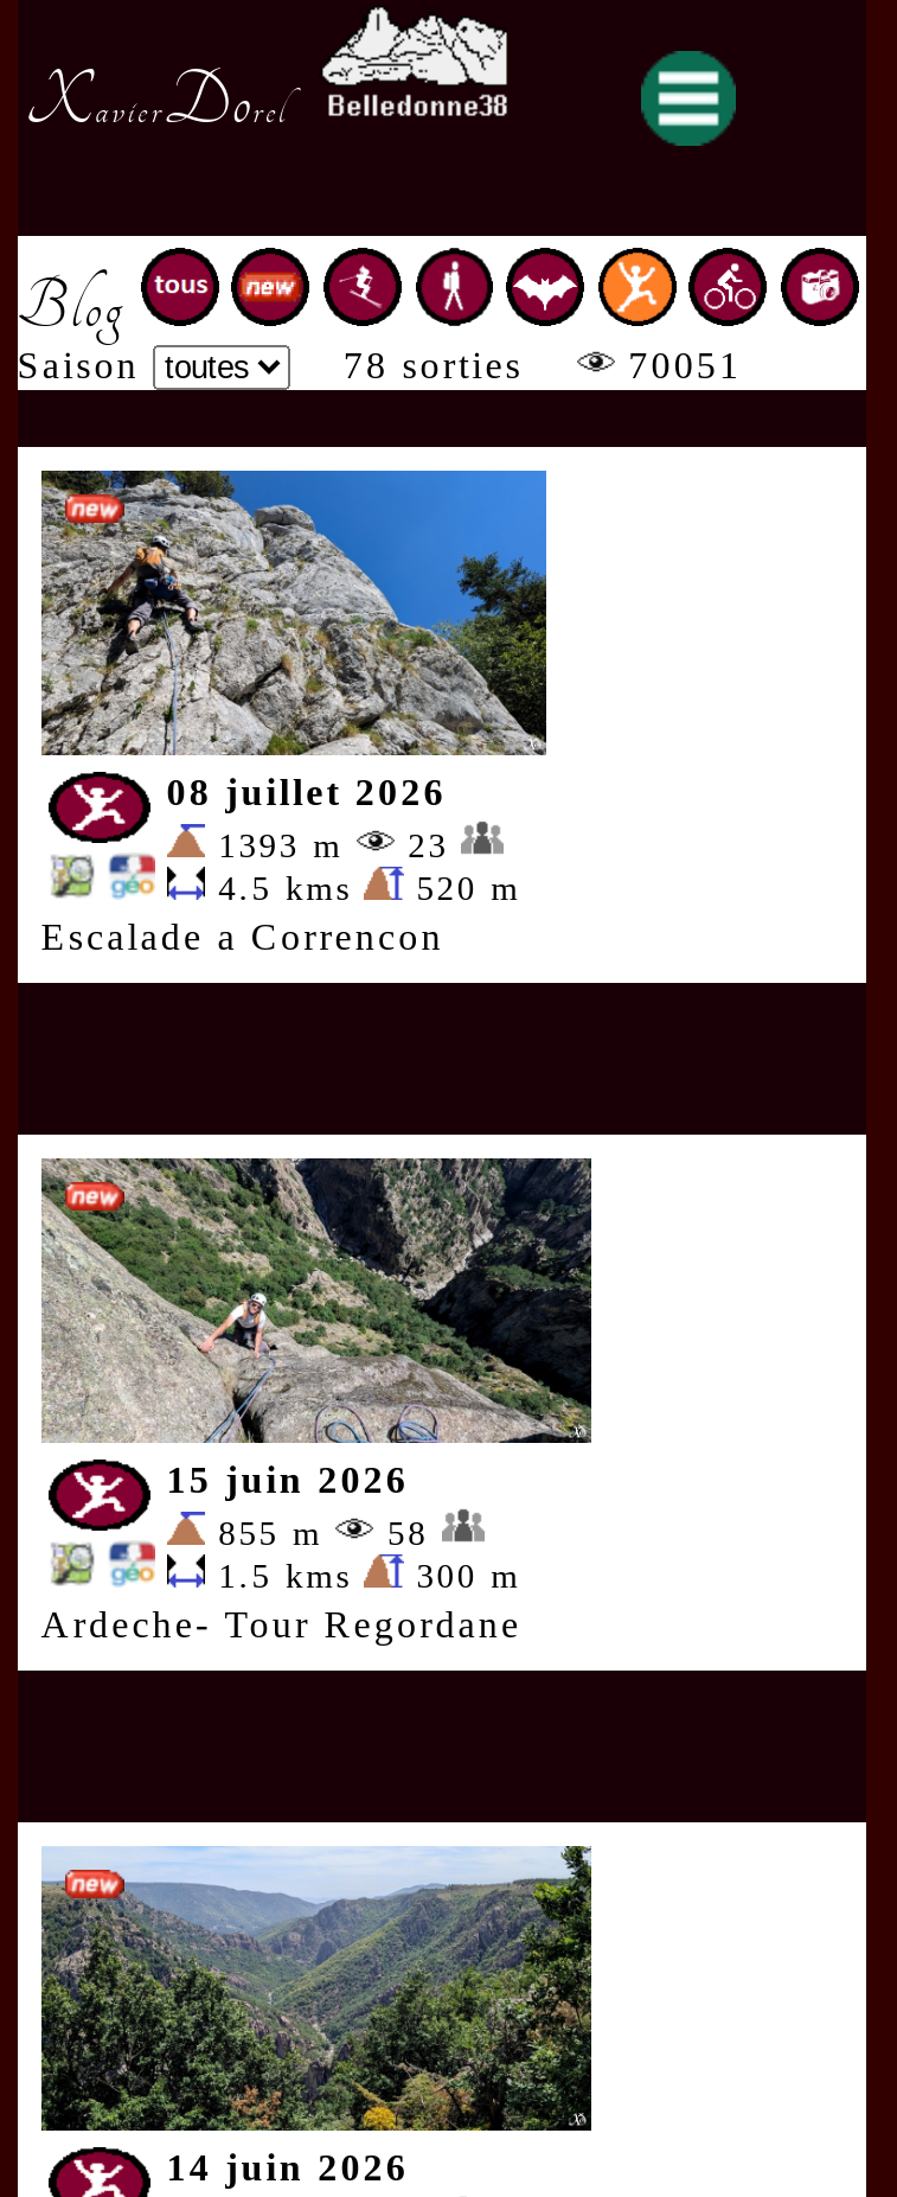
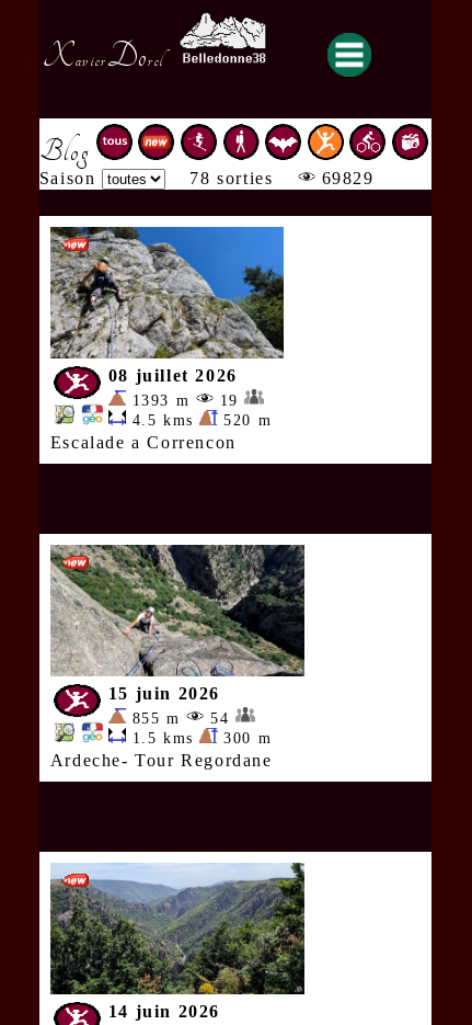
[304,345,742,385] 78 sorties 70051 -> [171,169,374,187] 78 sorties 69829
[205,826,462,864] 1393 m 23 -> [126,391,245,409] 1393 m 19
[205,1514,442,1552] 855 m 58 -> [126,709,235,727] 855 m 54

